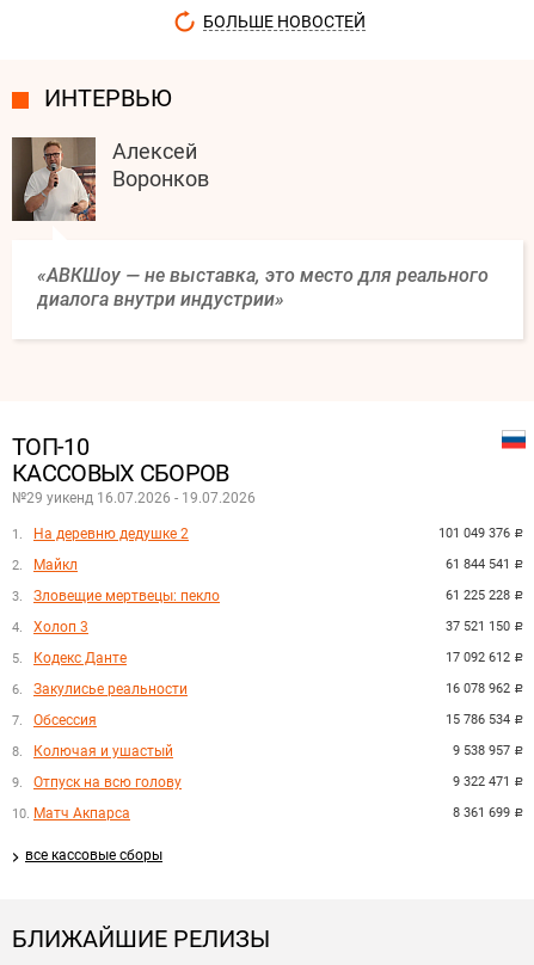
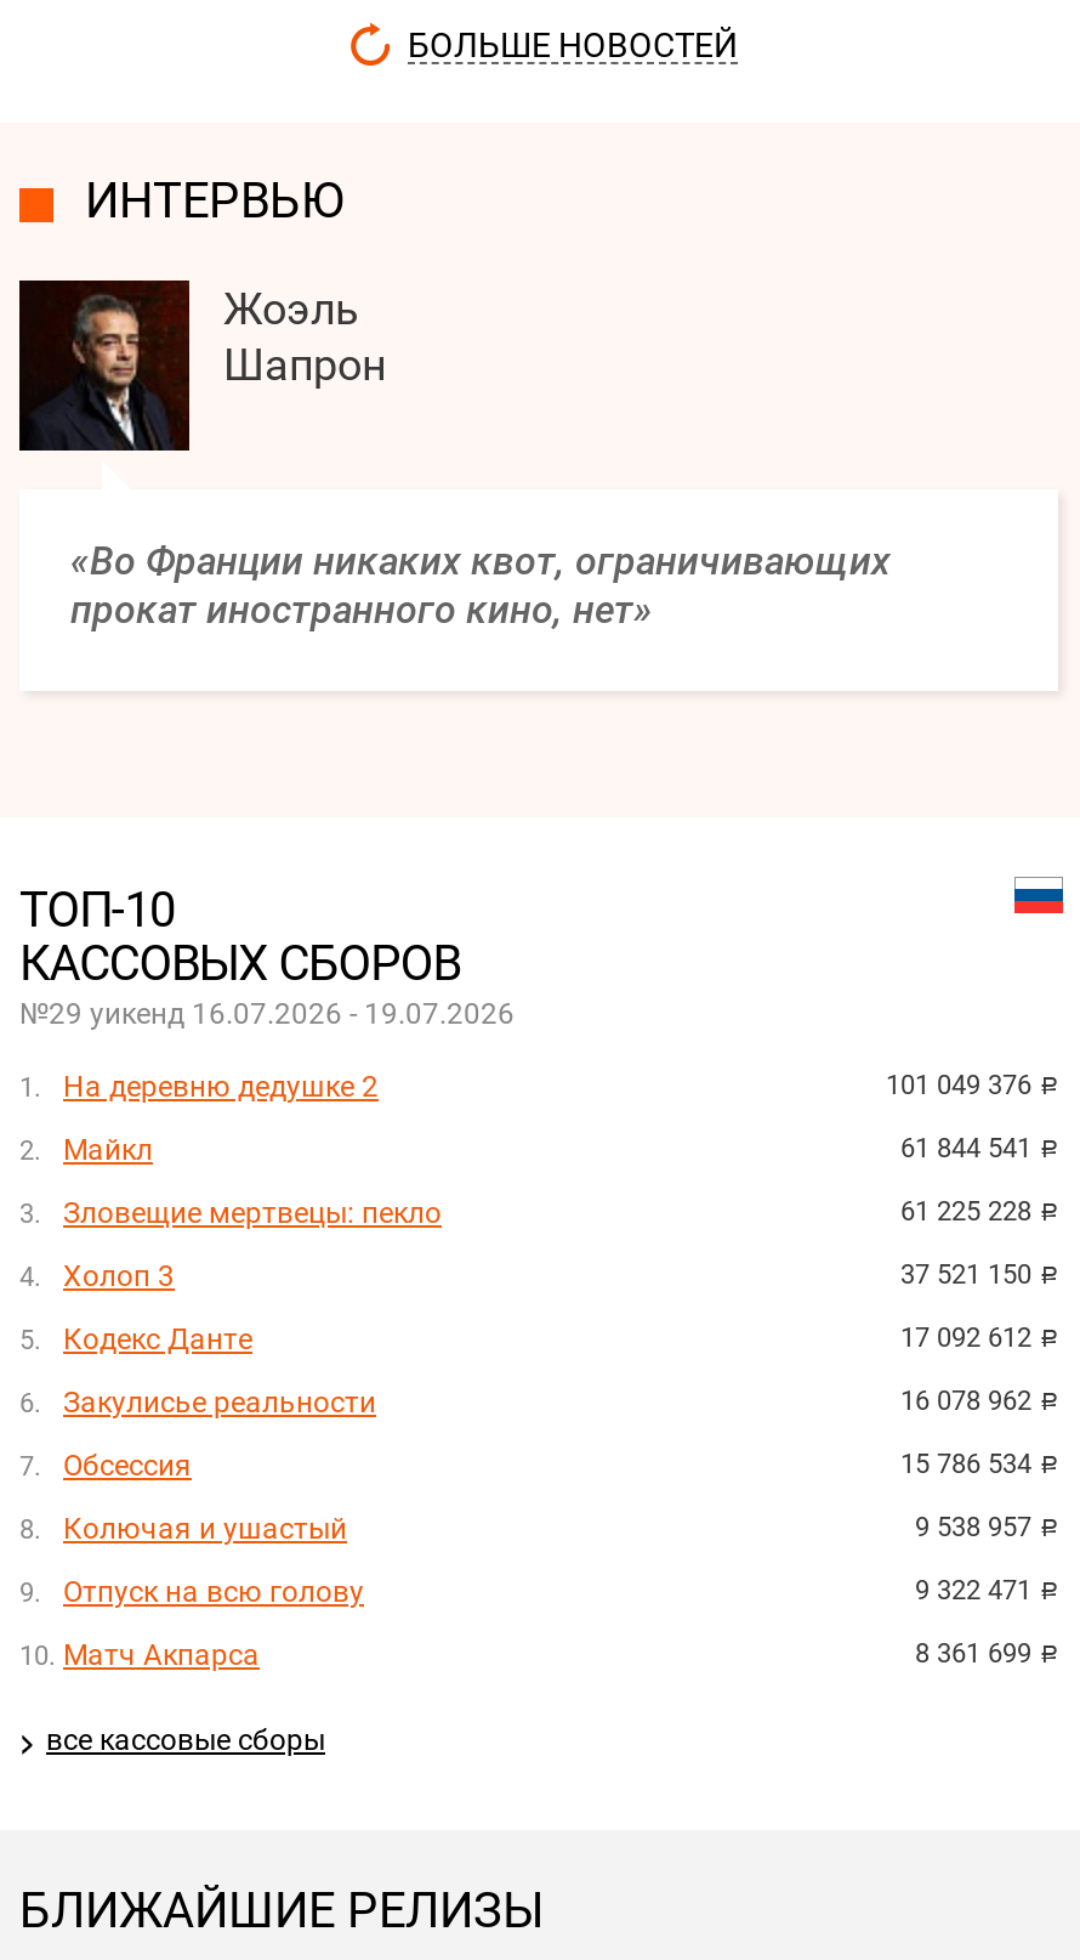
[11,136,209,222] [image] | Алексей | Воронков -> [22,281,386,453] [image] | Жоэль | Шапрон
[37,264,489,311] «АВКШоу — не выставка, это место для реального | диалога внутри индустрии» -> [70,538,891,633] «Во Франции никаких квот, ограничивающих | прокат иностранного кино, нет»

